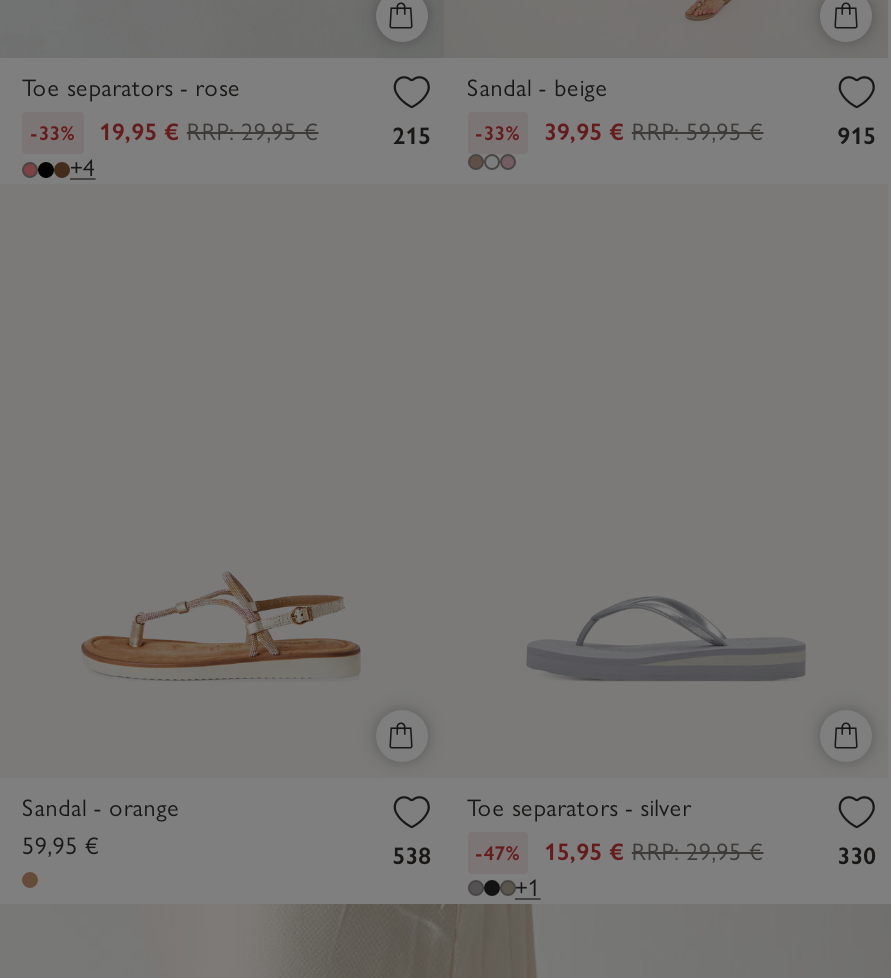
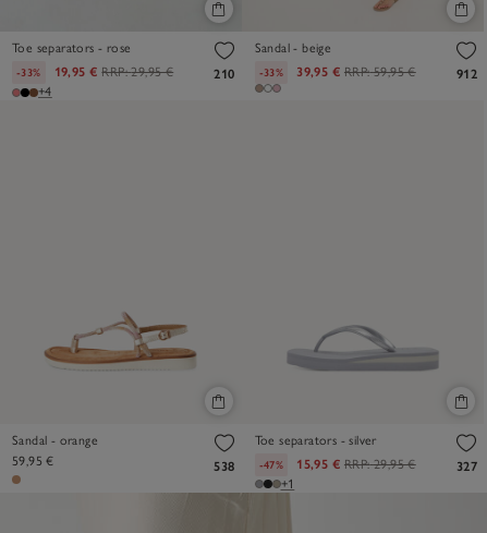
[393,118,764,150] 215 -33% 39,95 € RRP: 59,95 € -> [214,65,416,82] 210 -33% 39,95 € RRP: 59,95 €
[838,122,876,150] 915 -> [456,67,477,82] 912
[838,842,876,870] 330 -> [456,459,477,474] 327

